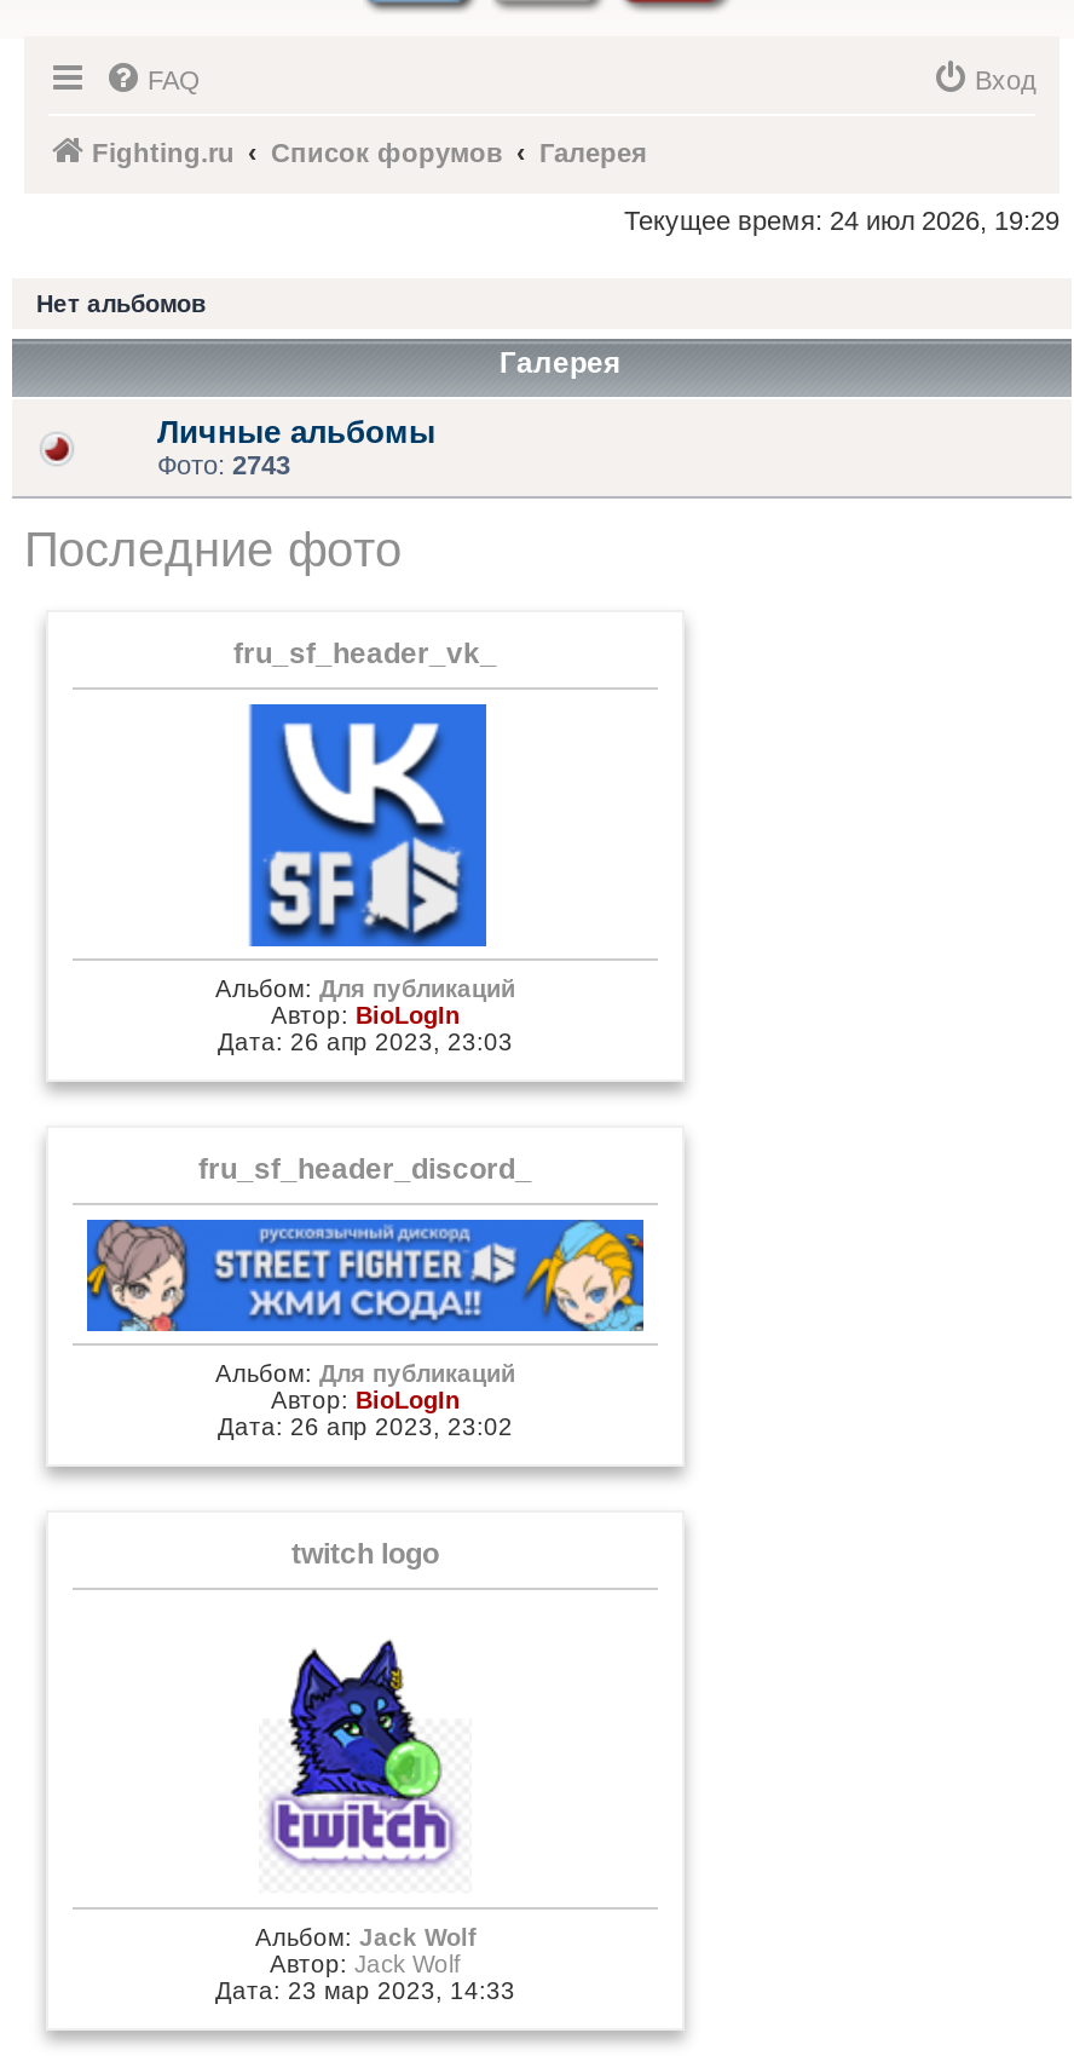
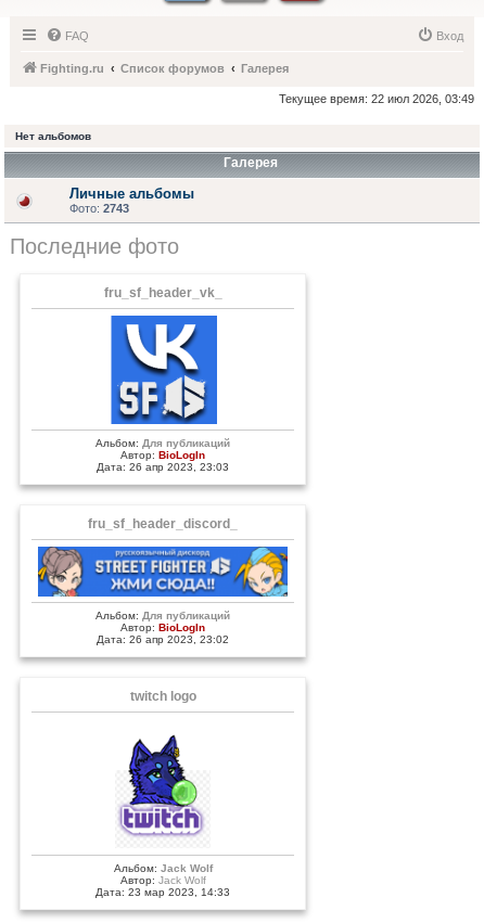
[624,206,1059,235] Текущее время: 24 июл 2026, 19:29 -> [279,92,474,105] Текущее время: 22 июл 2026, 03:49

